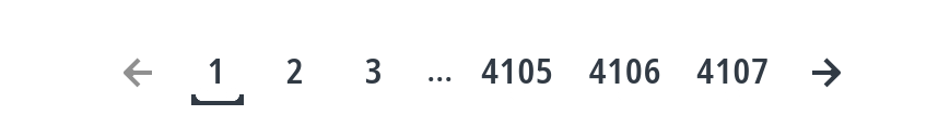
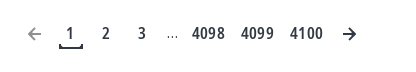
[481,46,554,94] 4105 -> [192,22,225,44] 4098
[589,46,662,94] 4106 -> [241,22,274,44] 4099
[697,46,769,94] 4107 -> [290,22,323,44] 4100

